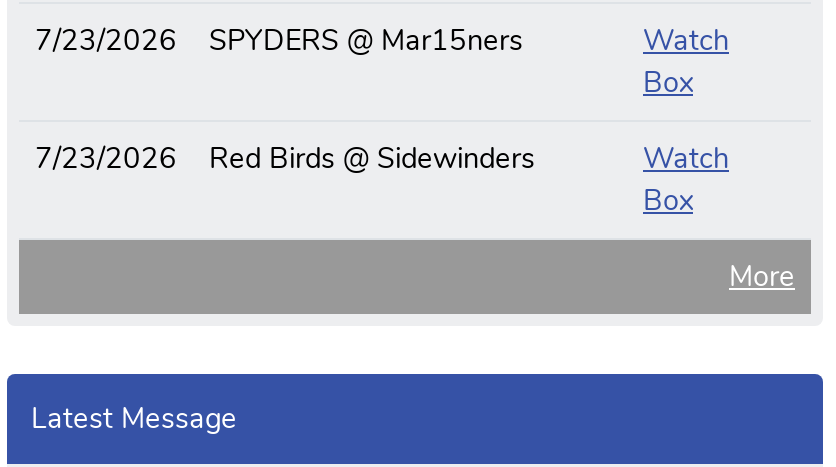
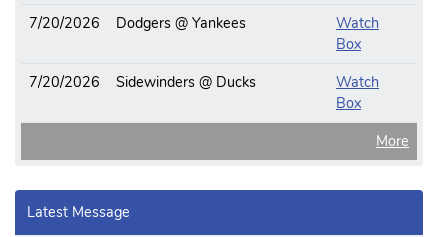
[35,21,523,61] 7/23/2026 | SPYDERS @ Mar15ners -> [29,13,246,33] 7/20/2026 | Dodgers @ Yankees
[35,139,535,179] 7/23/2026 | Red Birds @ Sidewinders -> [29,72,256,92] 7/20/2026 | Sidewinders @ Ducks

